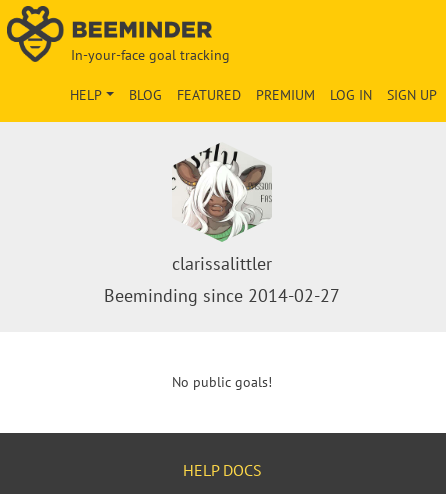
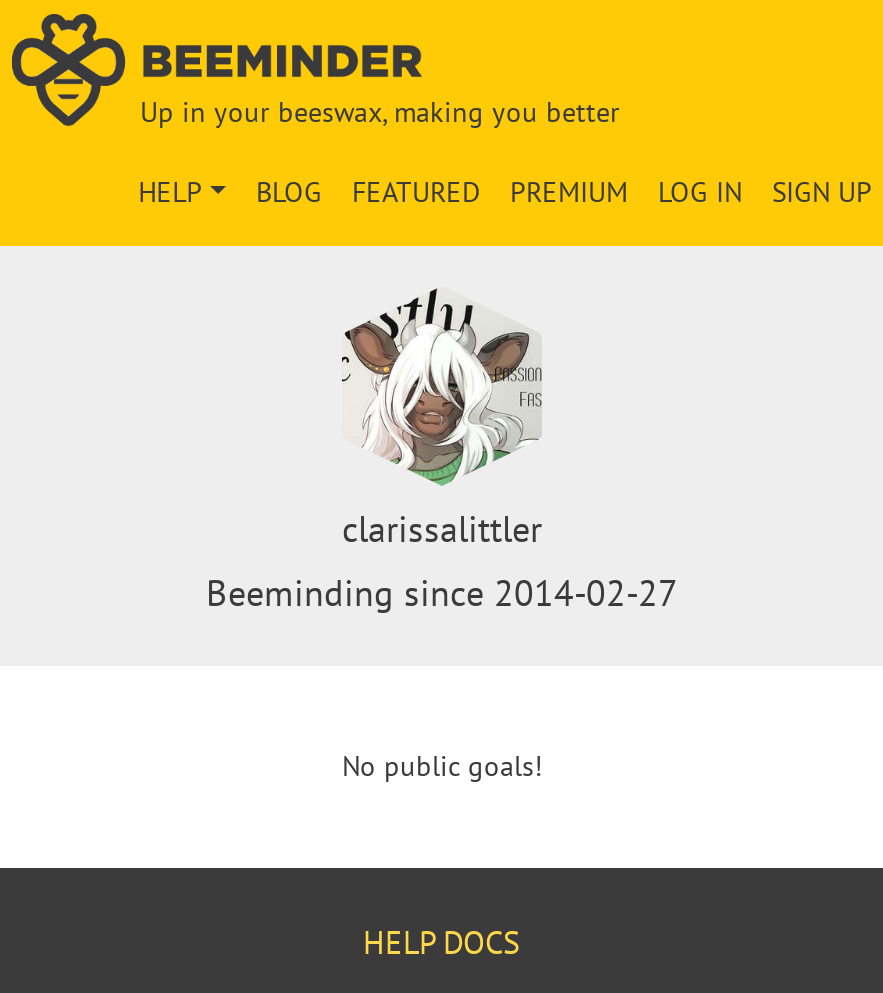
[71,46,230,64] In-your-face goal tracking -> [140,94,620,130] Up in your beeswax, making you better

